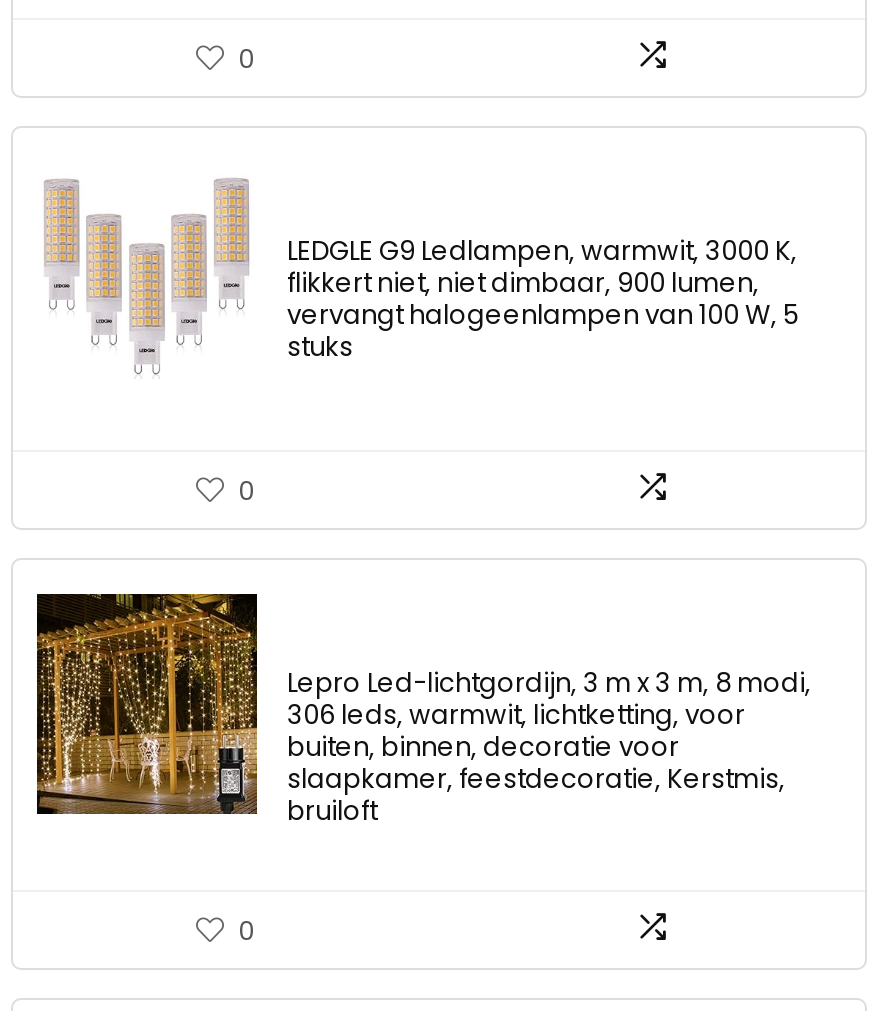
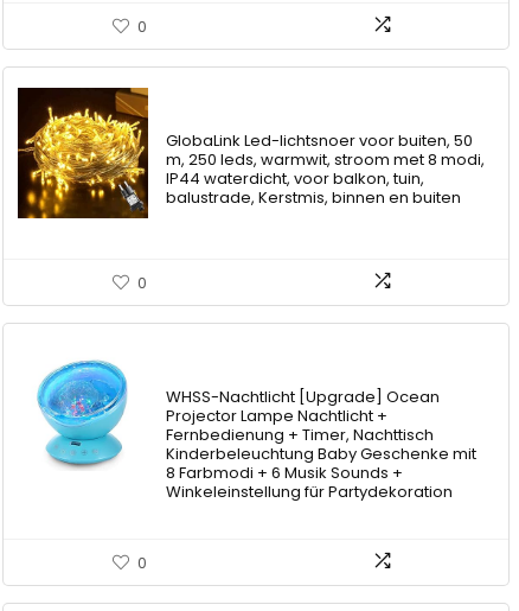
[37,162,799,382] [image] | LEDGLE G9 Ledlampen, warmwit, 3000 K, | flikkert niet, niet dimbaar, 900 lumen, | vervangt halogeenlampen van 100 W, 5 | stuks -> [17,87,485,219] [image] | GlobaLink Led-lichtsnoer voor buiten, 50 | m, 250 leds, warmwit, stroom met 8 modi, | IP44 waterdicht, voor balkon, tuin, | balustrade, Kerstmis, binnen en buiten
[35,592,811,830] [image] | Lepro Led-lichtgordijn, 3 m x 3 m, 8 modi, | 306 leds, warmwit, lichtketting, voor | buiten, binnen, decoratie voor | slaapkamer, feestdecoratie, Kerstmis, | bruiloft -> [18,359,476,503] [image] | WHSS-Nachtlicht [Upgrade] Ocean | Projector Lampe Nachtlicht + | Fernbedienung + Timer, Nachttisch | Kinderbeleuchtung Baby Geschenke mit | 8 Farbmodi + 6 Musik Sounds + | Winkeleinstellung für Partydekoration

